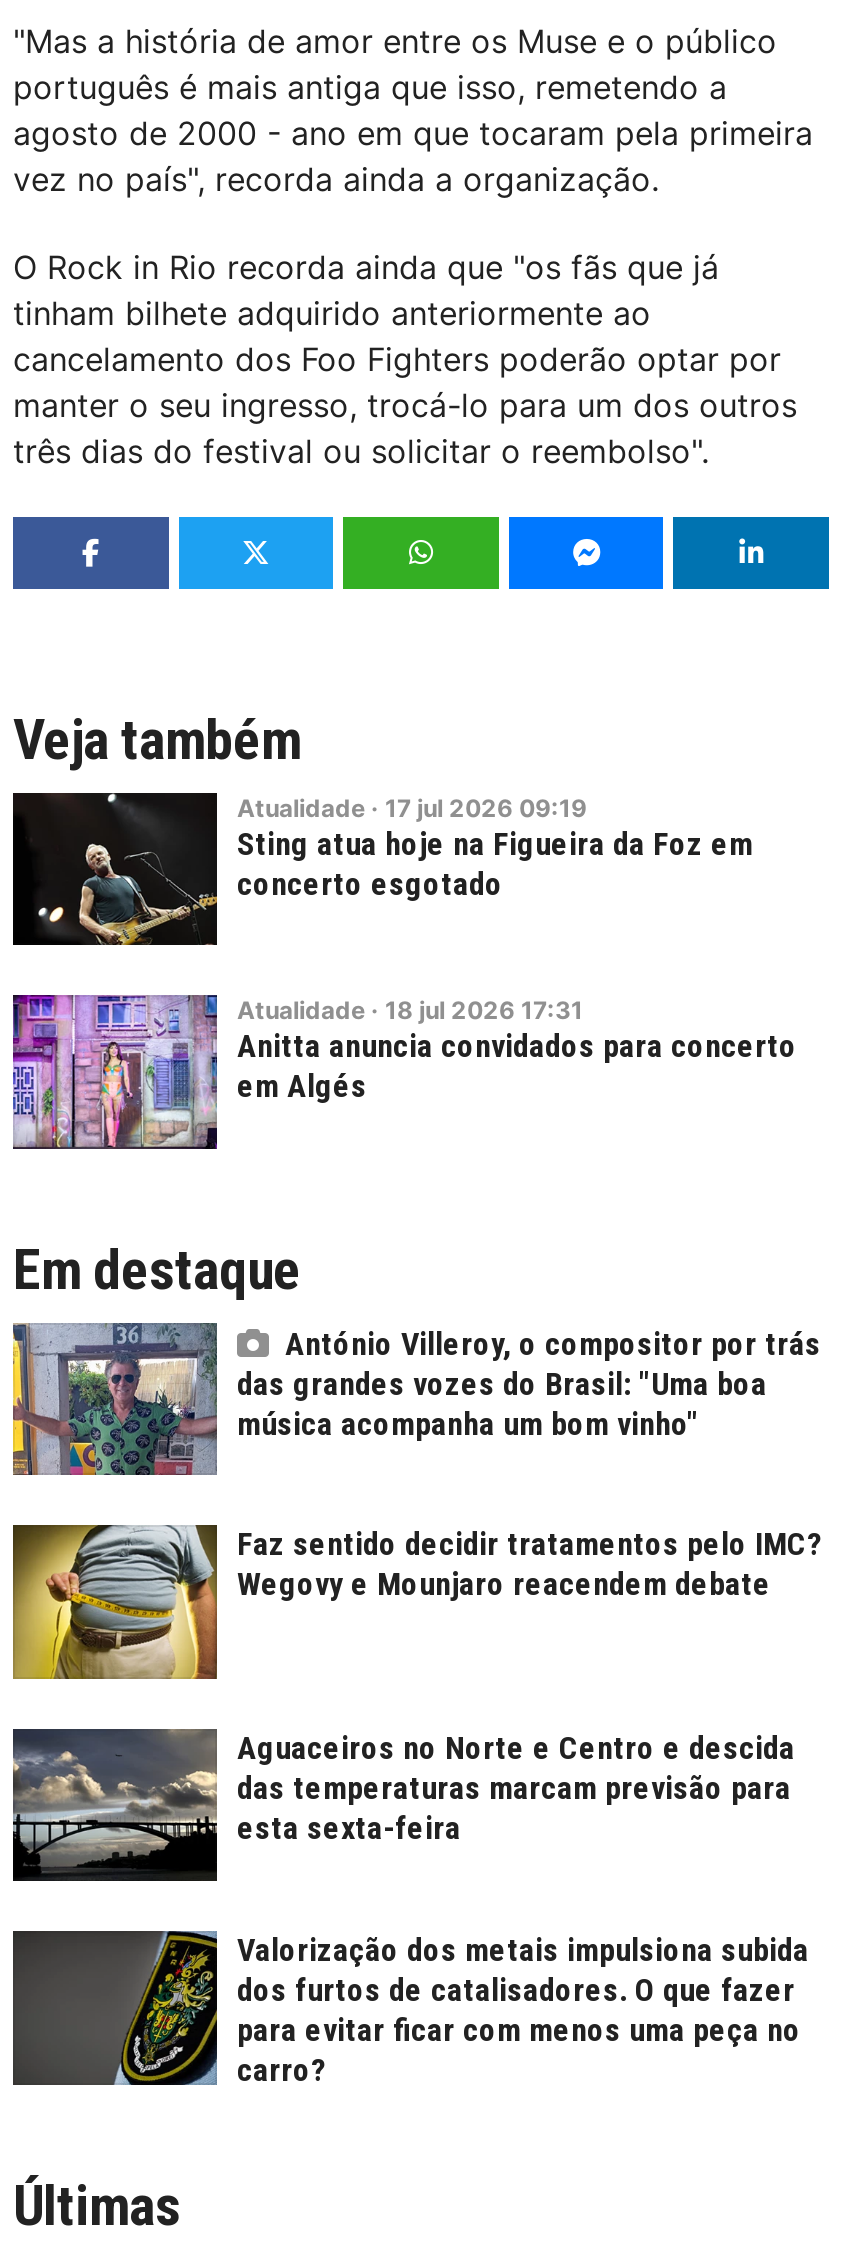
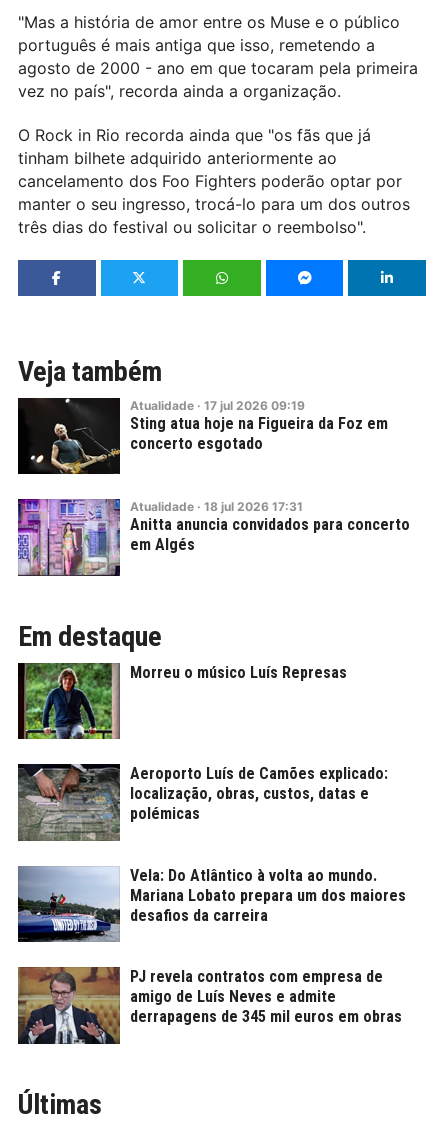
[11,1321,821,1477] [image] | António Villeroy, o compositor por trás | das grandes vozes do Brasil: "Uma boa | música acompanha um bom vinho" -> [17,662,347,740] [image] | Morreu o músico Luís Represas
[13,1523,823,1679] [image] | Faz sentido decidir tratamentos pelo IMC? | Wegovy e Mounjaro reacendem debate -> [18,763,388,841] [image] | Aeroporto Luís de Camões explicado: | localização, obras, custos, datas e | polémicas
[11,1727,795,1881] [image] | Aguaceiros no Norte e Centro e descida | das temperaturas marcam previsão para | esta sexta-feira -> [17,866,406,942] [image] | Vela: Do Atlântico à volta ao mundo. | Mariana Lobato prepara um dos maiores | desafios da carreira
[13,1929,809,2090] [image] | Valorização dos metais impulsiona subida | dos furtos de catalisadores. O que fazer | para evitar ficar com menos uma peça no | carro? -> [18,966,402,1045] [image] | PJ revela contratos com empresa de | amigo de Luís Neves e admite | derrapagens de 345 mil euros em obras

